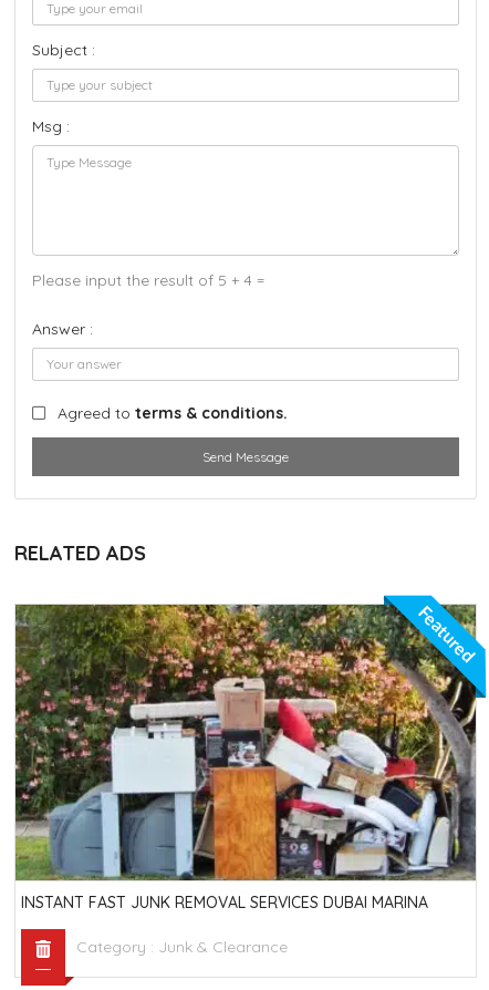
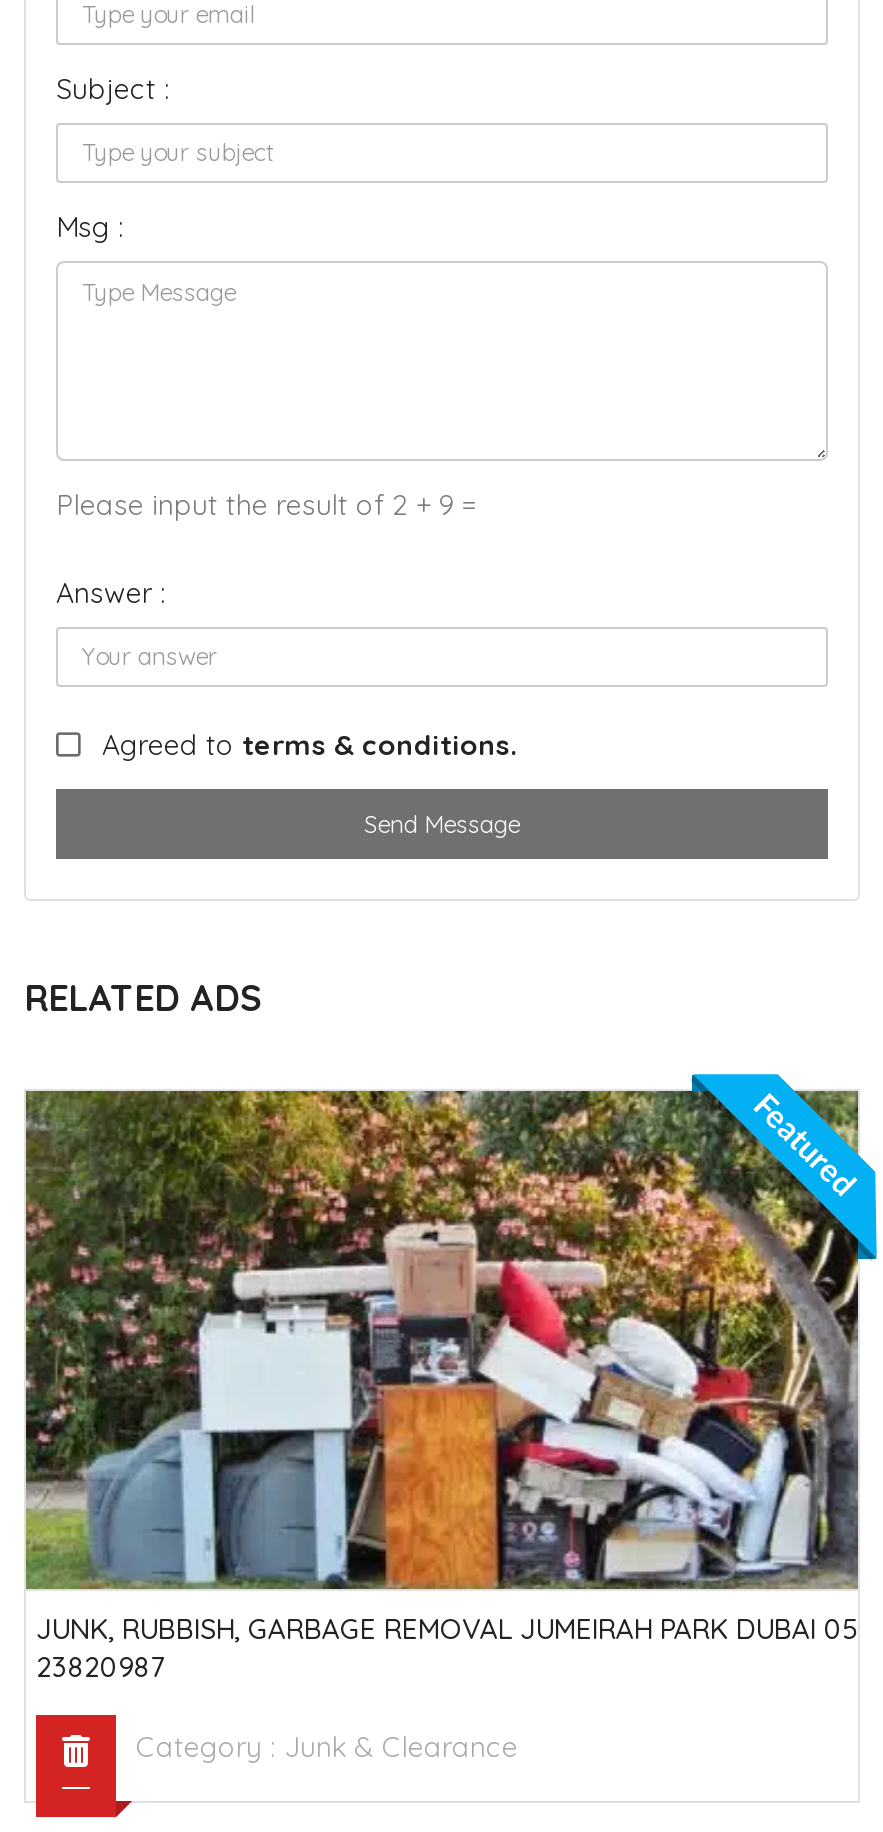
[32,270,264,290] Please input the result of 5 + 4 = -> [56,487,476,523] Please input the result of 2 + 9 =
[21,893,428,912] INSTANT FAST JUNK REMOVAL SERVICES DUBAI MARINA -> [36,1611,858,1685] JUNK, RUBBISH, GARBAGE REMOVAL JUMEIRAH PARK DUBAI 05 | 23820987

